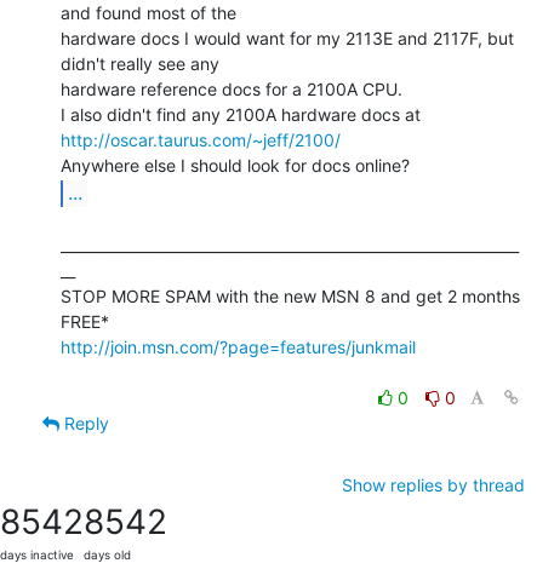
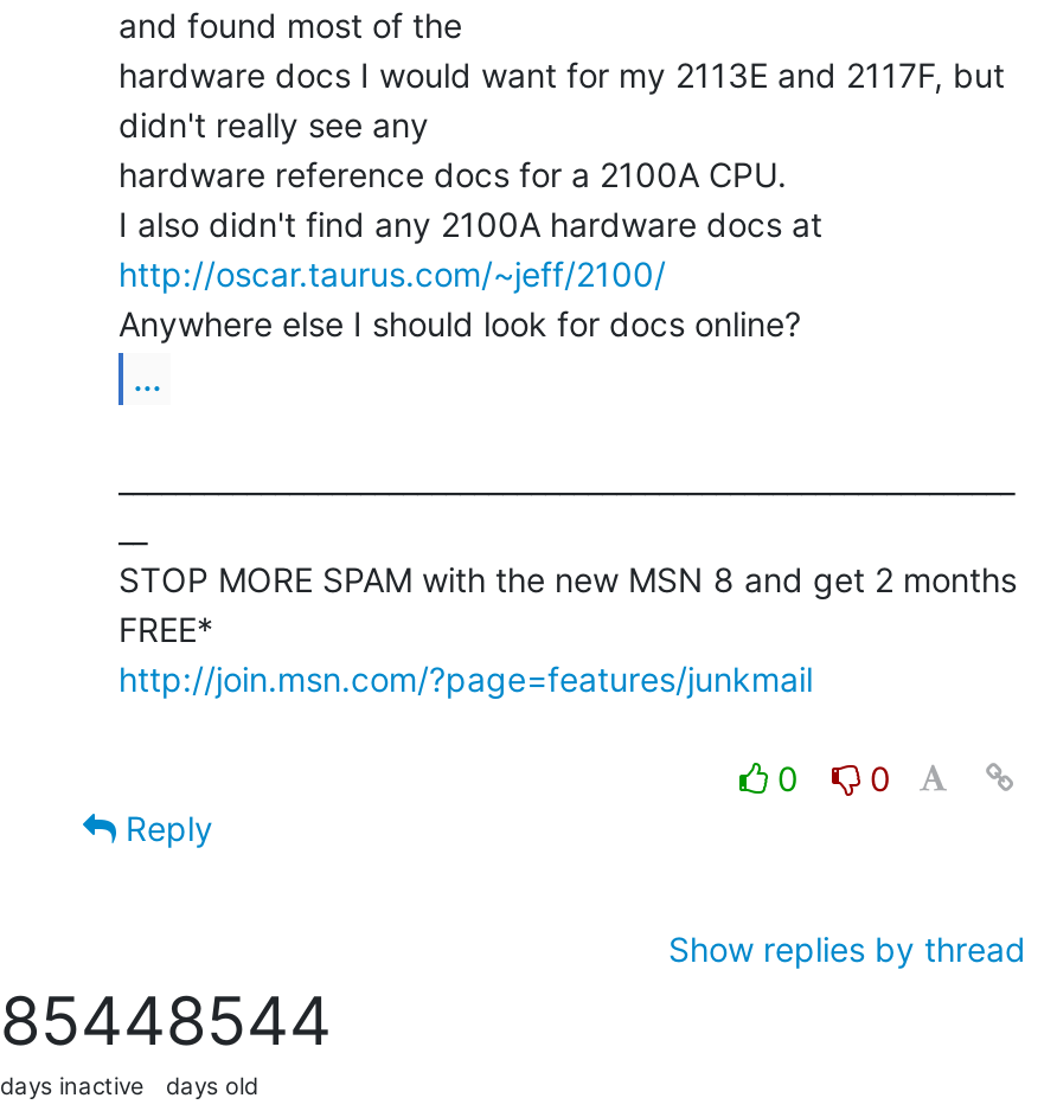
[0,501,84,542] 8542 -> [0,980,166,1061] 8544
[84,501,167,542] 8542 -> [166,980,332,1061] 8544

